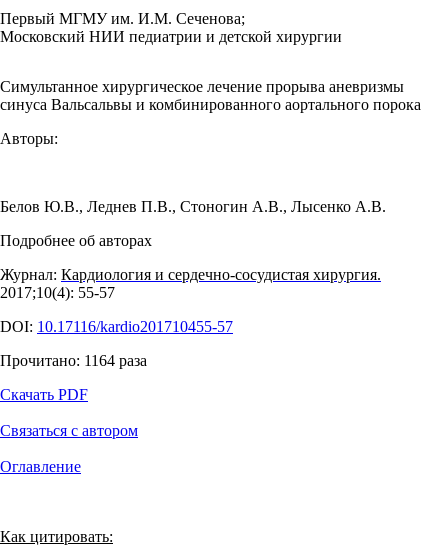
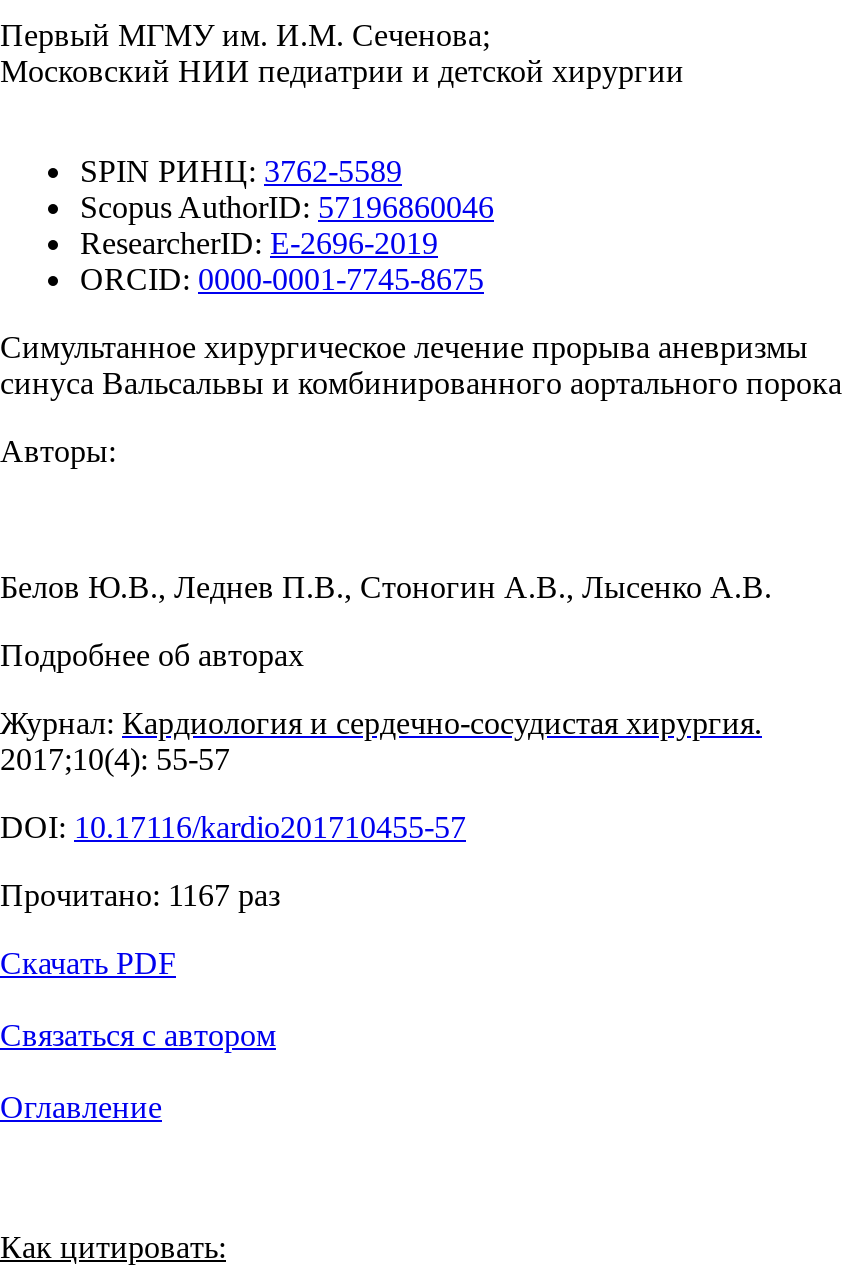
none -> [80,154,494,296] SPIN РИНЦ: 3762-5589 | Scopus AuthorID: 57196860046 | ResearcherID: E-2696-2019 | ORCID: 0000-0001-7745-8675
[0,352,147,369] Прочитано: 1164 раза -> [0,878,280,912] Прочитано: 1167 раз

